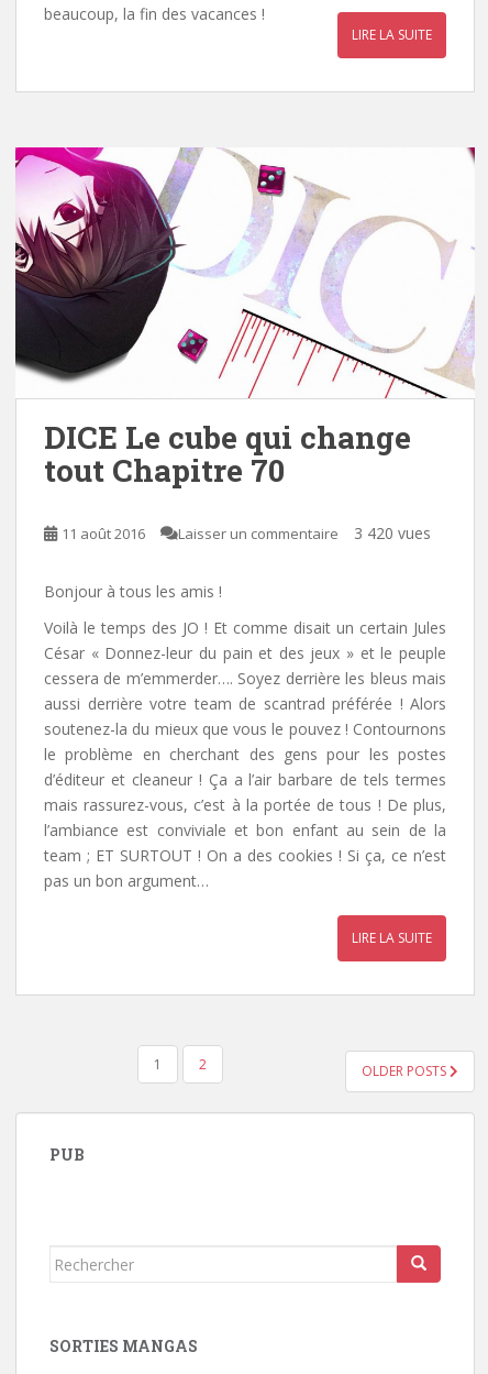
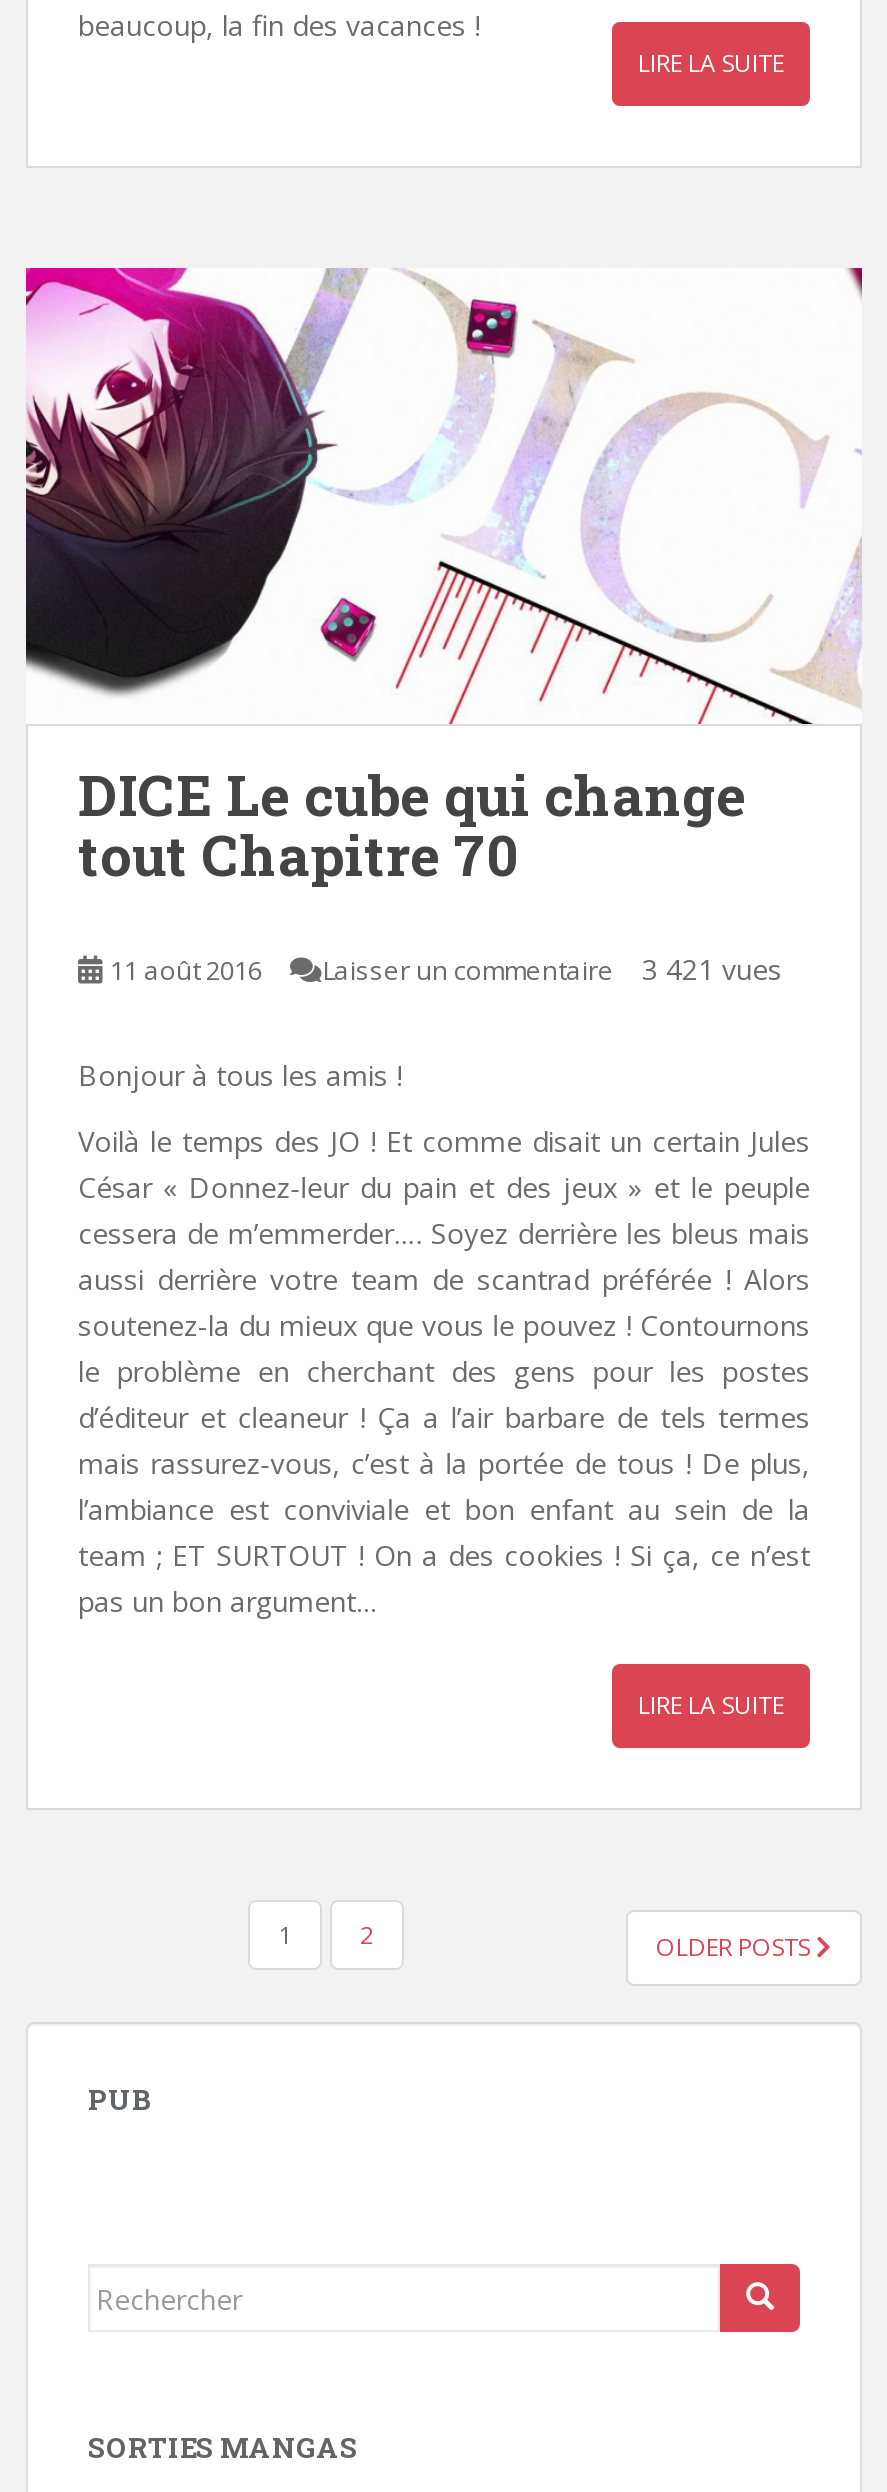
[178,523,431,543] Laisser un commentaire 3 420 vues -> [322,950,782,988] Laisser un commentaire 3 421 vues

